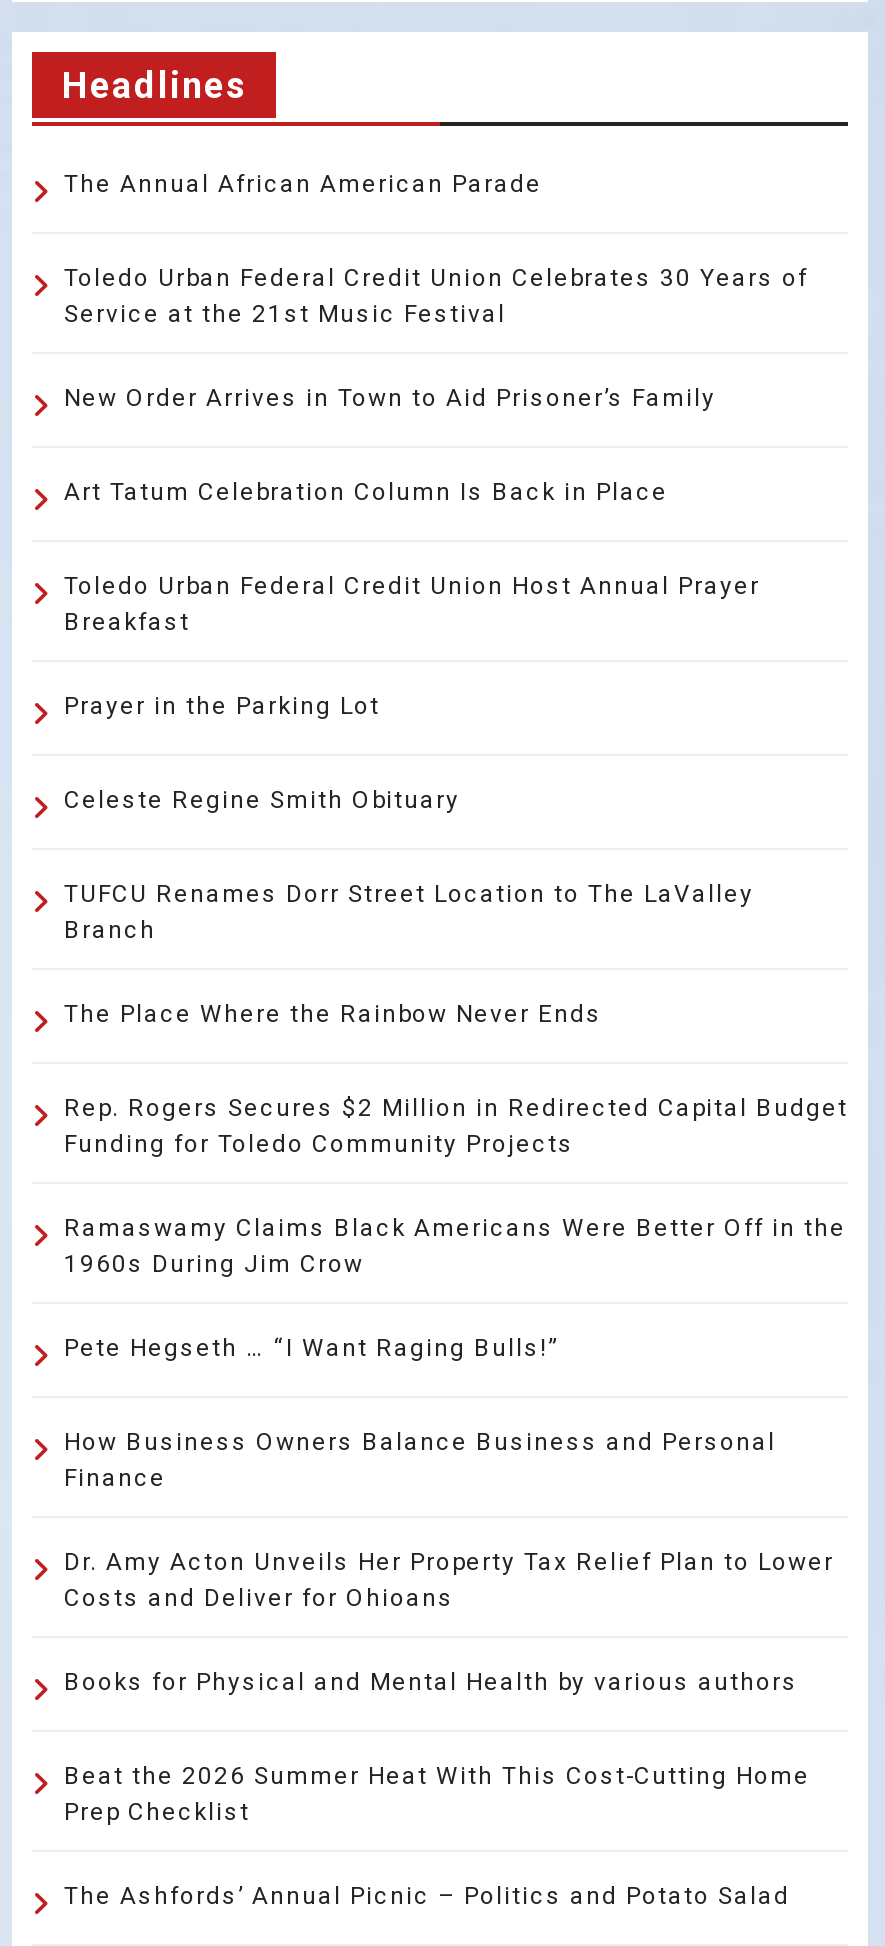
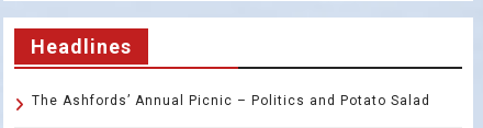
[64,170,848,1826] The Annual African American Parade | Toledo Urban Federal Credit Union Celebrates 30 Years of | Service at the 21st Music Festival | New Order Arrives in Town to Aid Prisoner’s Family | Art Tatum Celebration Column Is Back in Place | Toledo Urban Federal Credit Union Host Annual Prayer | Breakfast | Prayer in the Parking Lot | Celeste Regine Smith Obituary | TUFCU Renames Dorr Street Location to The LaValley | Branch | The Place Where the Rainbow Never Ends | Rep. Rogers Secures $2 Million in Redirected Capital Budget | Funding for Toledo Community Projects | Ramaswamy Claims Black Americans Were Better Off in the | 1960s During Jim Crow | Pete Hegseth … “I Want Raging Bulls!” | How Business Owners Balance Business and Personal | Finance | Dr. Amy Acton Unveils Her Property Tax Relief Plan to Lower | Costs and Deliver for Ohioans | Books for Physical and Mental Health by various authors | Beat the 2026 Summer Heat With This Cost-Cutting Home | Prep Checklist -> none

